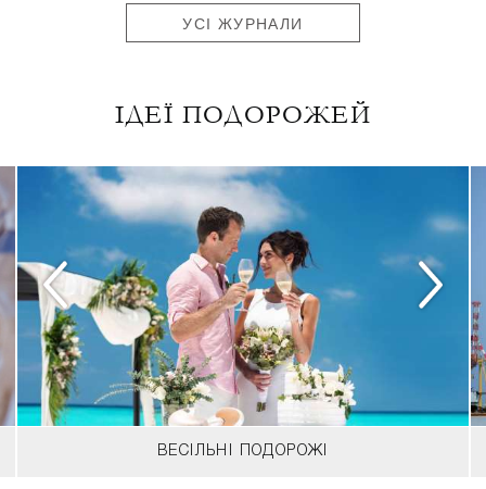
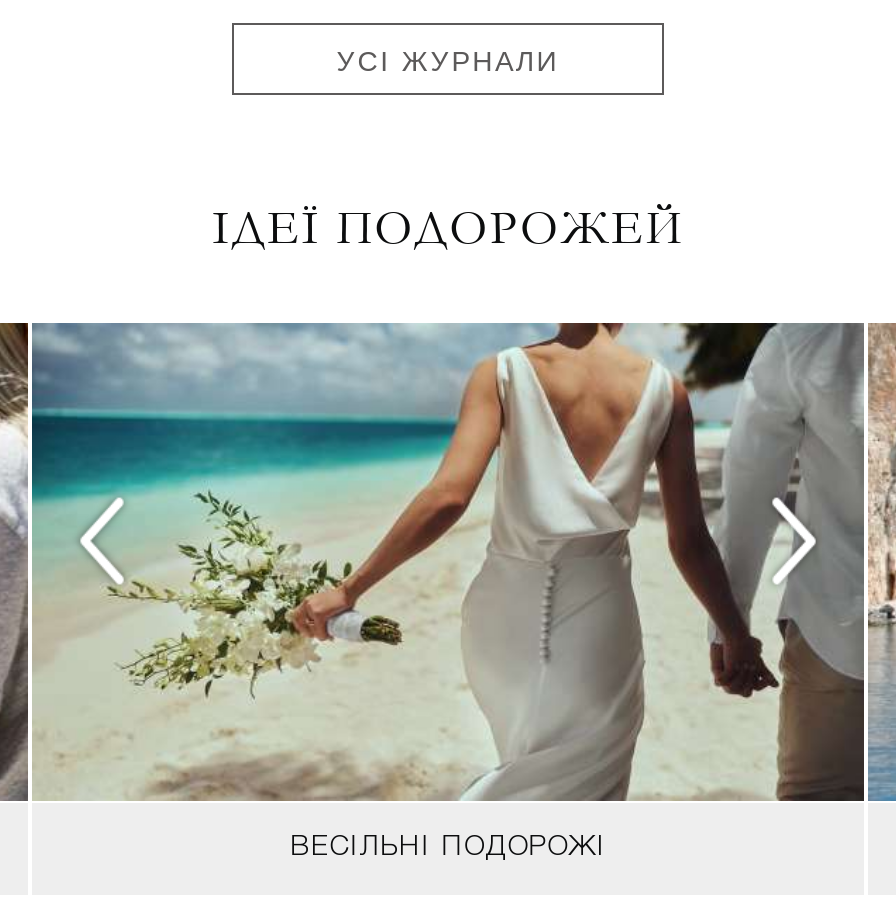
[3,165,483,427] [image] -> [6,321,890,803] [image]

